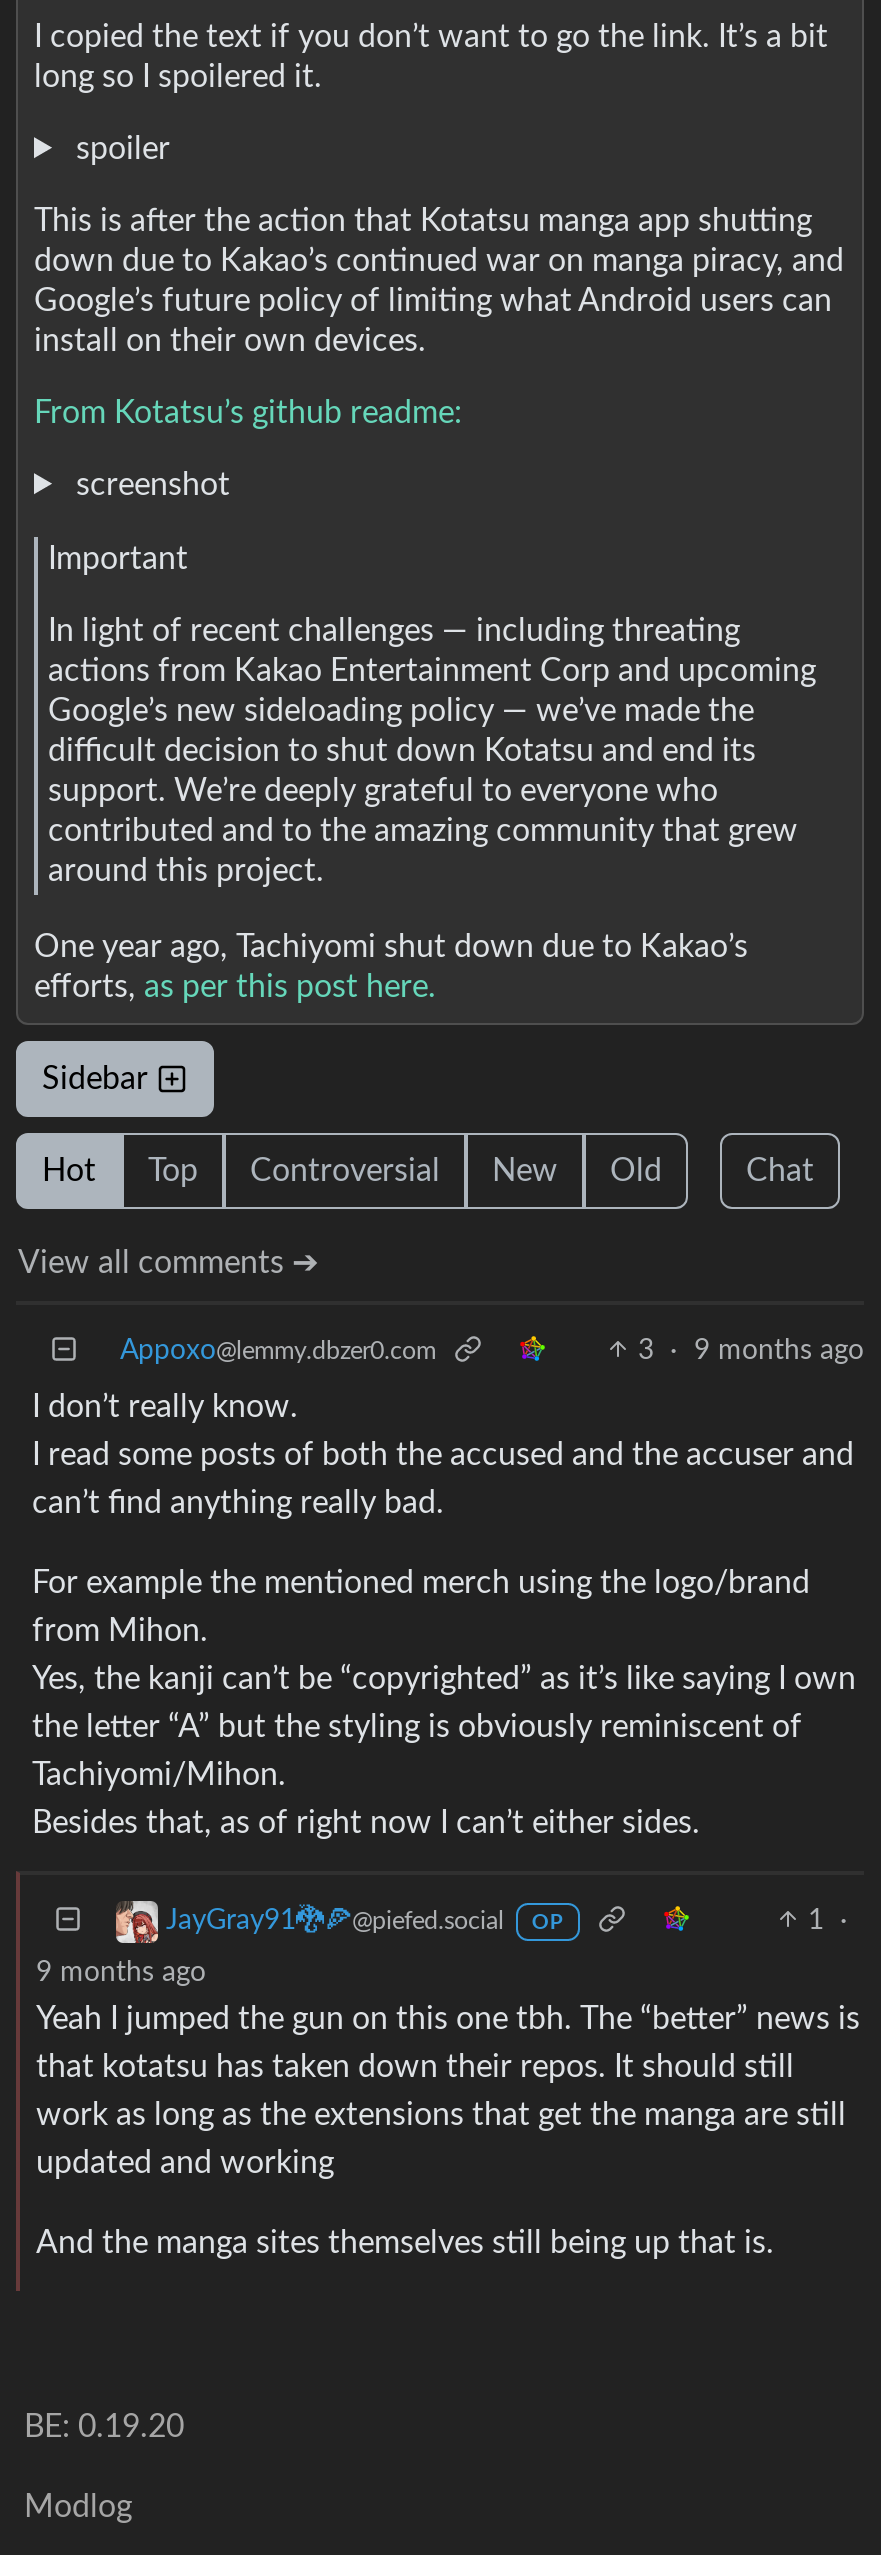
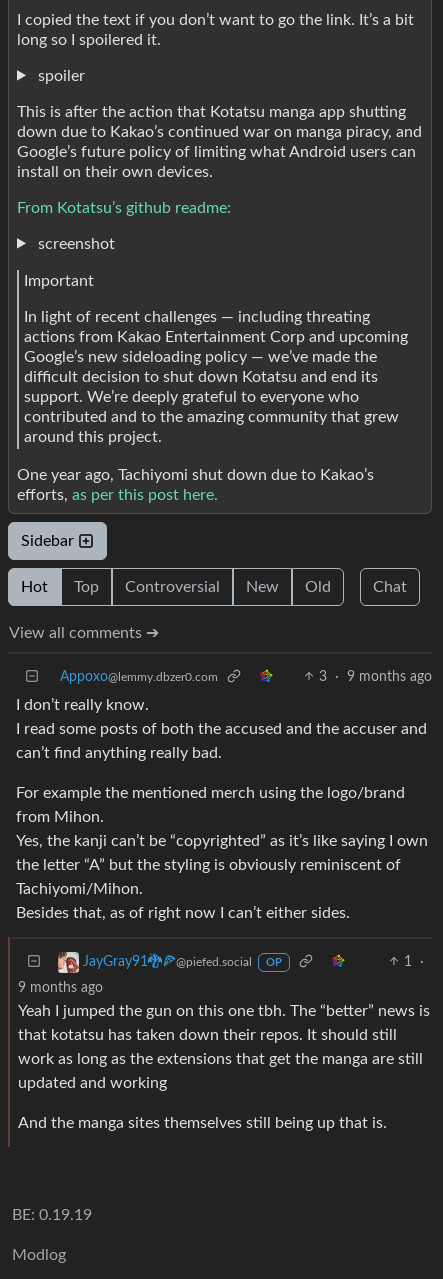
[24,2411,184,2443] BE: 0.19.20 -> [12,1207,92,1223] BE: 0.19.19

